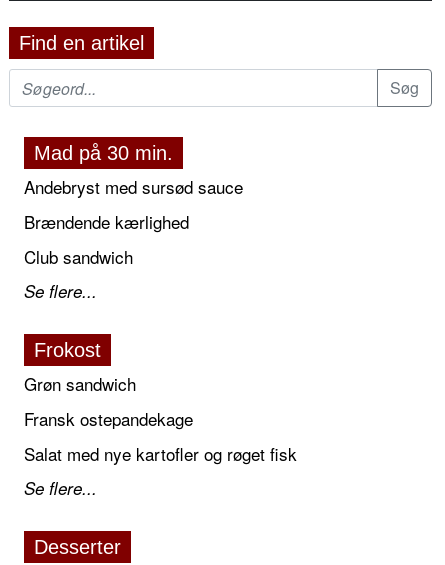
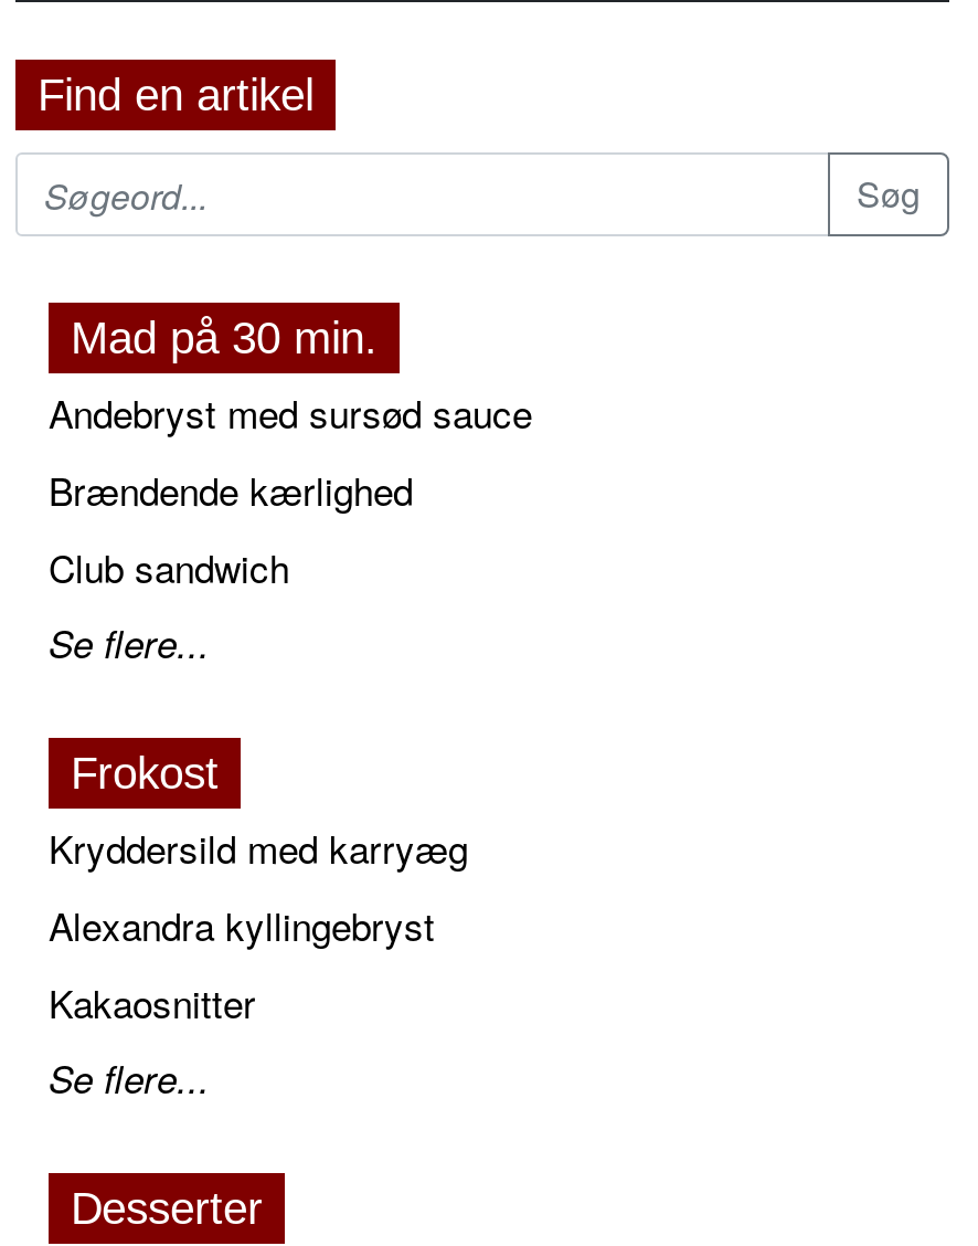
[24,371,297,466] Grøn sandwich | Fransk ostepandekage | Salat med nye kartofler og røget fisk -> [49,821,468,1030] Kryddersild med karryæg | Alexandra kyllingebryst | Kakaosnitter

